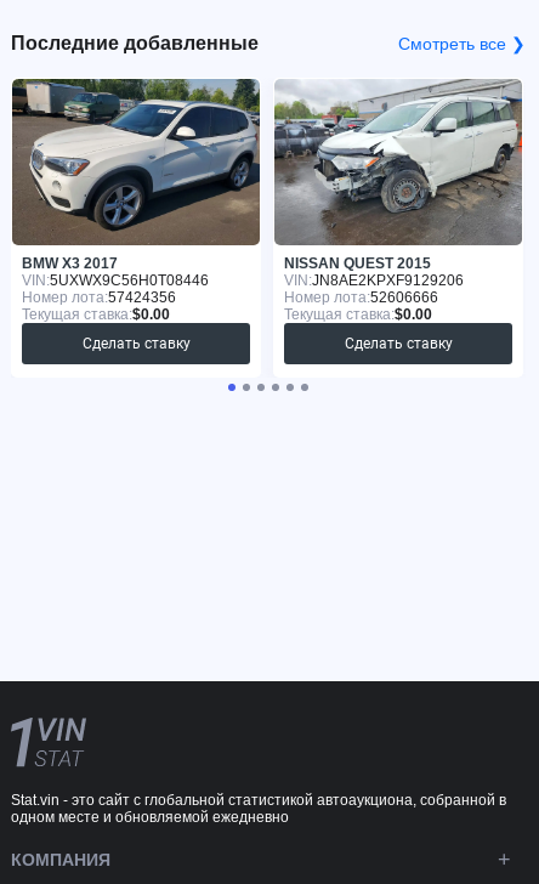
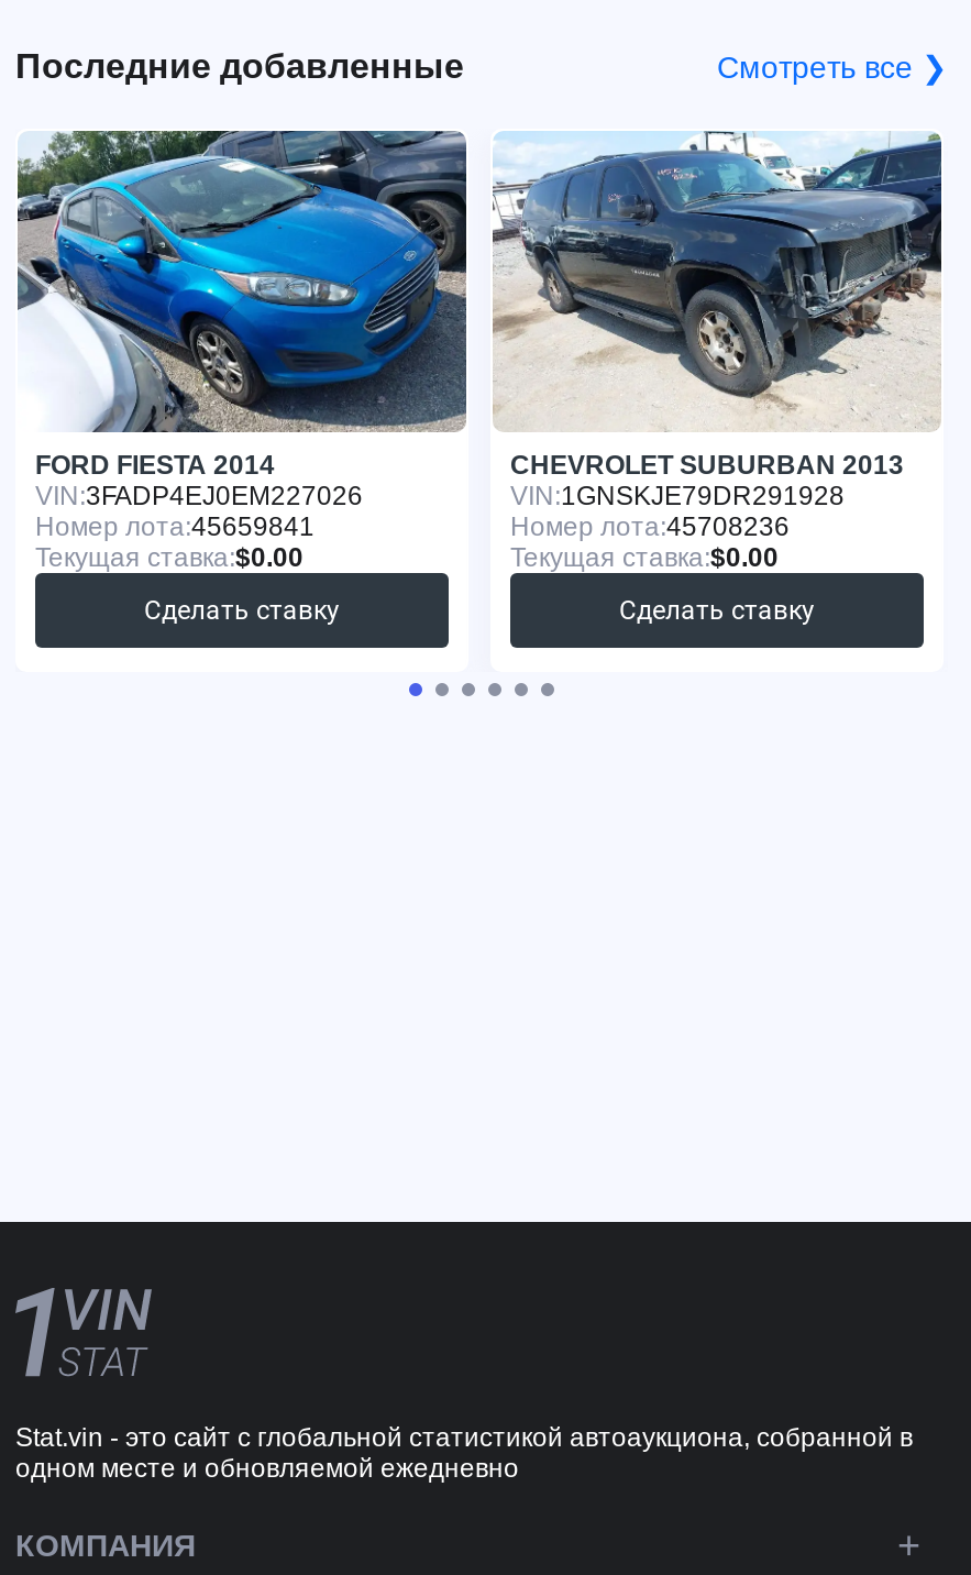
[11,78,261,306] [image] | BMW X3 2017 | VIN: 5UXWX9C56H0T08446 | Номер лота:57424356 -> [18,131,468,542] [image] | FORD FIESTA 2014 | VIN: 3FADP4EJ0EM227026 | Номер лота:45659841
[273,78,523,306] [image] | NISSAN QUEST 2015 | VIN: JN8AE2KPXF9129206 | Номер лота:52606666 -> [493,131,944,542] [image] | CHEVROLET SUBURBAN 2013 | VIN: 1GNSKJE79DR291928 | Номер лота:45708236

